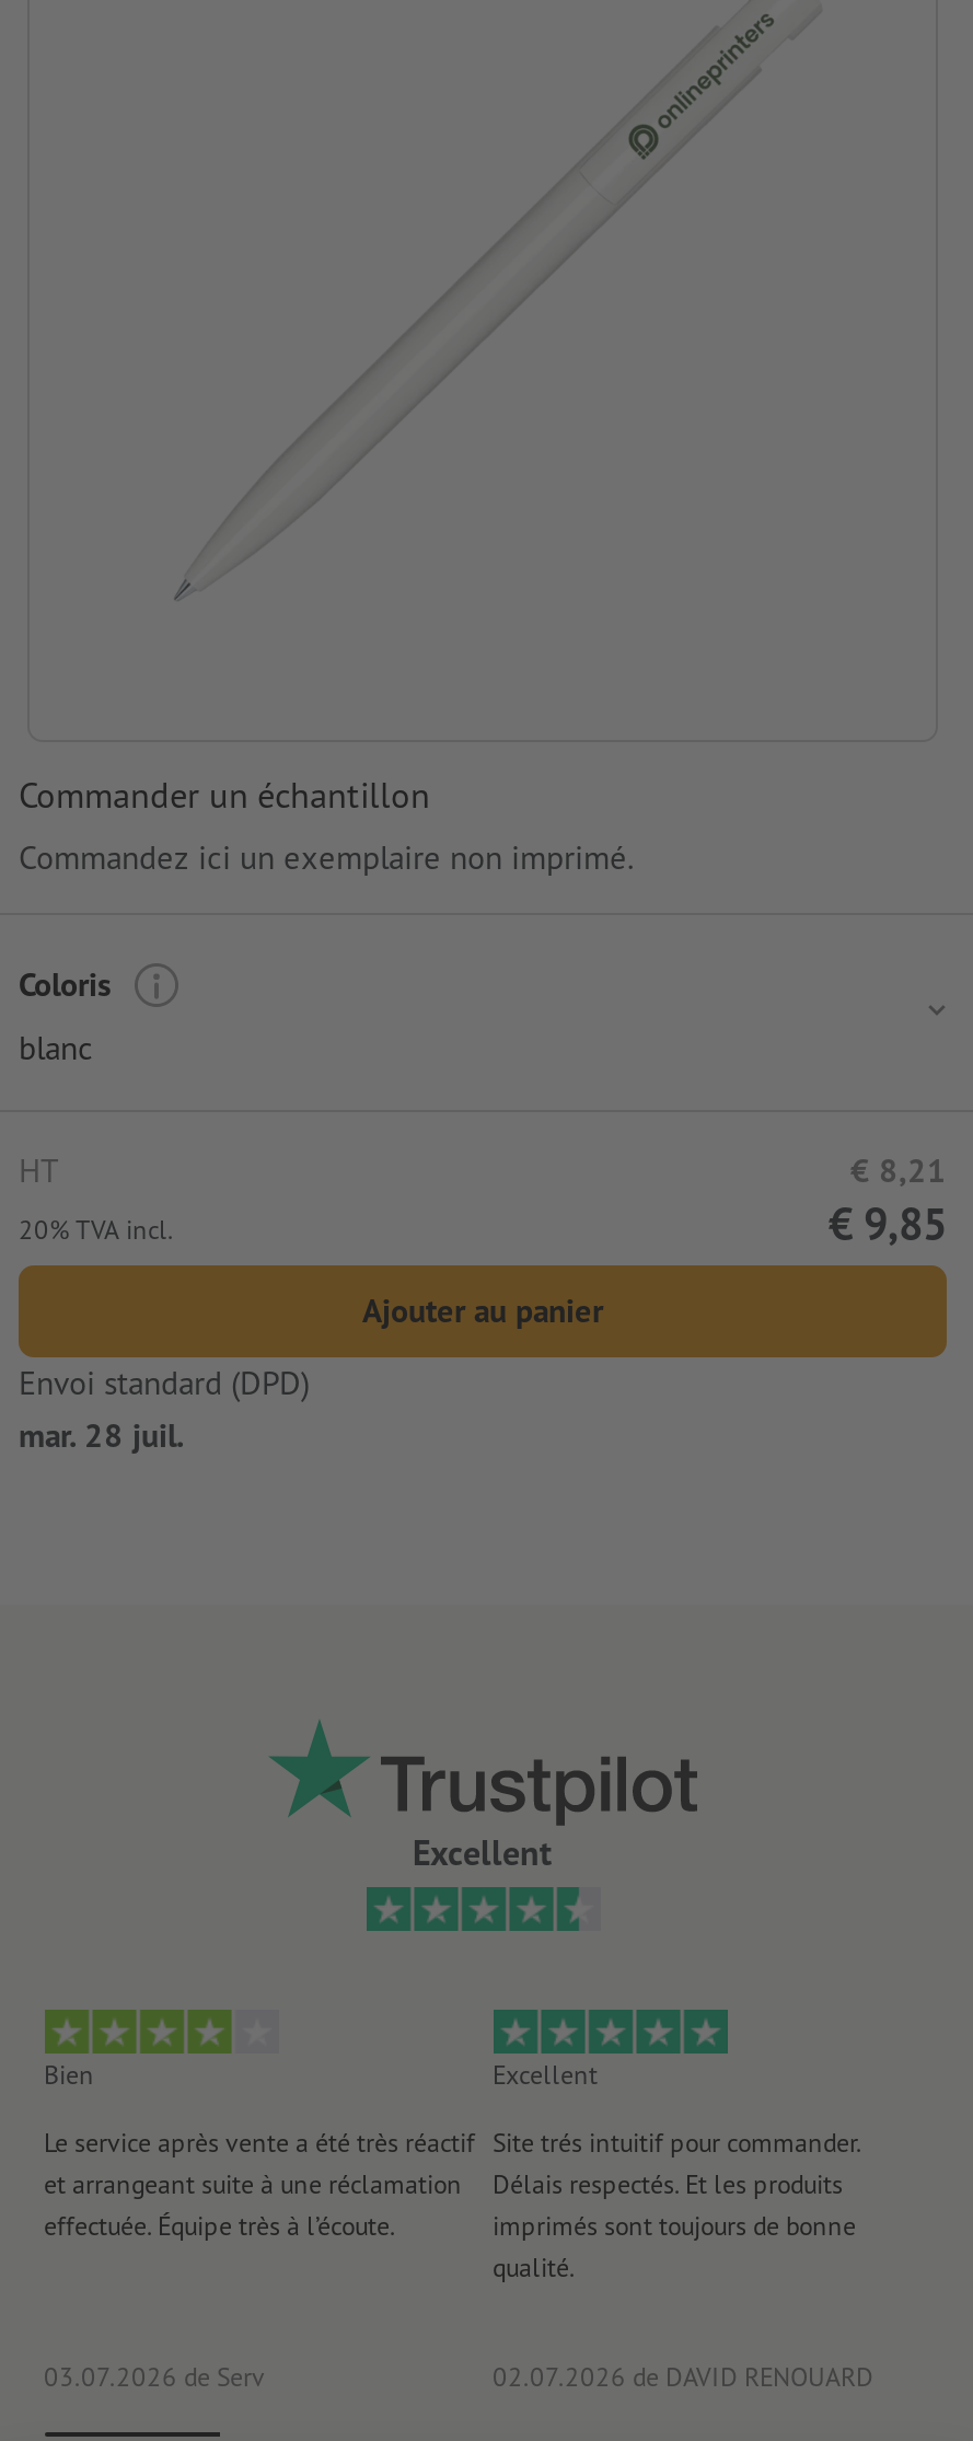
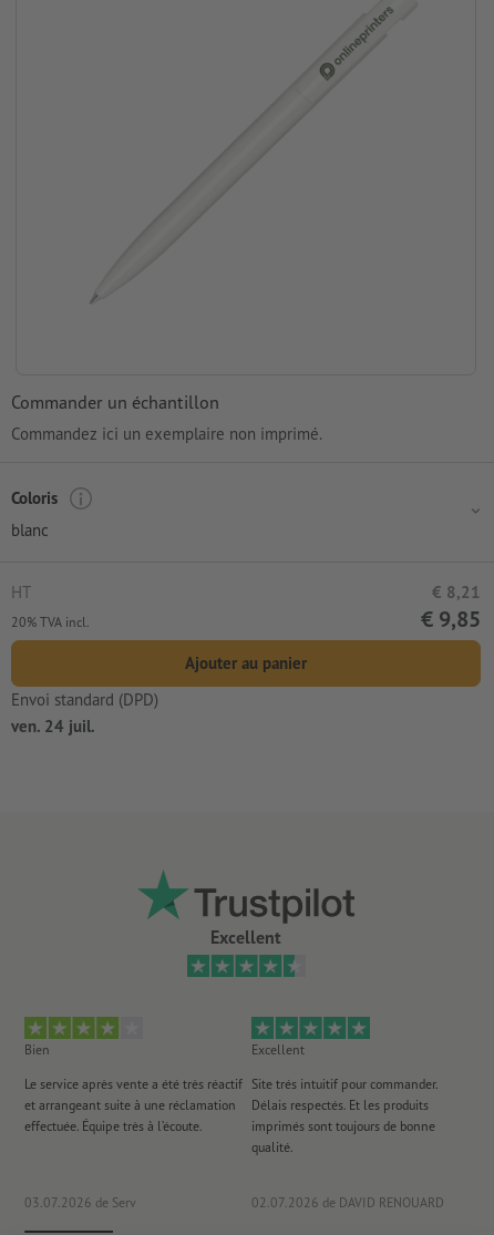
[19,1414,185,1456] mar. 28 juil. -> [11,715,95,736] ven. 24 juil.

